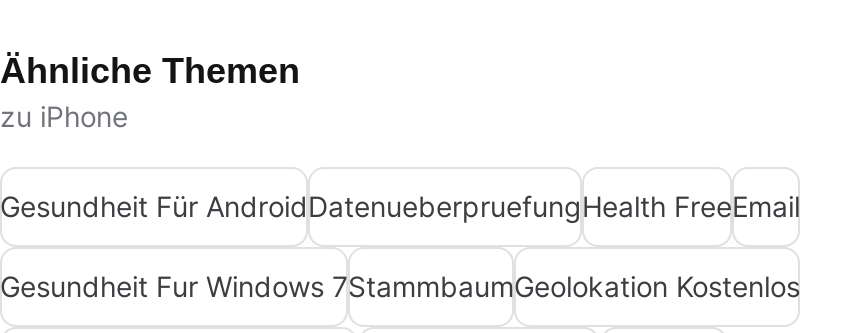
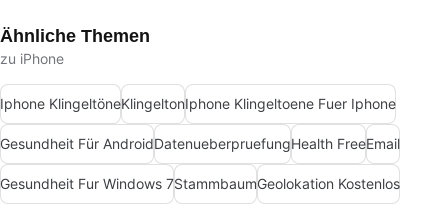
none -> [0,95,396,112] Iphone KlingeltöneKlingeltonIphone Klingeltoene Fuer Iphone

